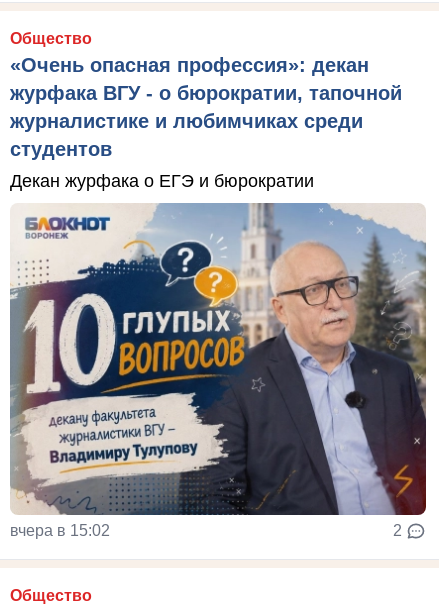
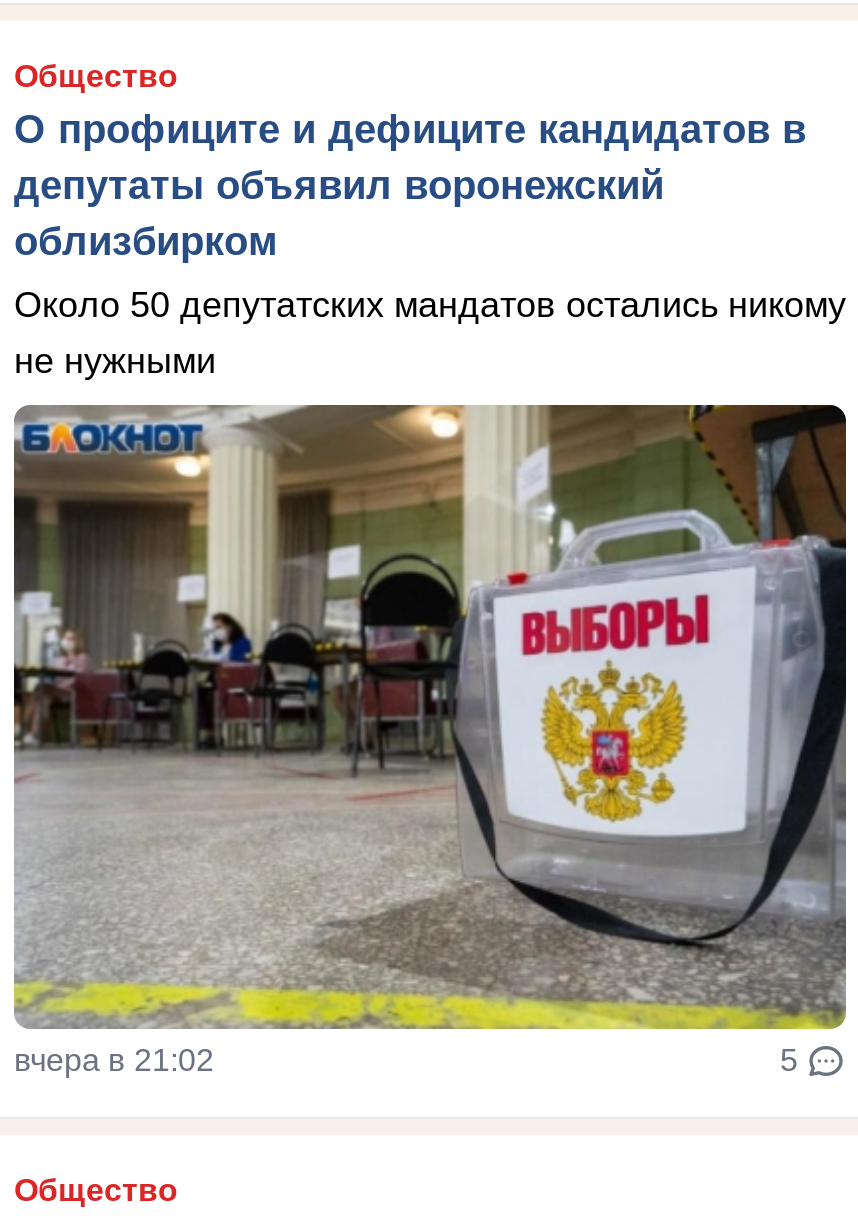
[10,54,402,160] «Очень опасная профессия»: декан | журфака ВГУ - о бюрократии, тапочной | журналистике и любимчиках среди | студентов -> [14,106,806,262] О профиците и дефиците кандидатов в | депутаты объявил воронежский | облизбирком
[10,171,314,191] Декан журфака о ЕГЭ и бюрократии -> [14,284,846,380] Около 50 депутатских мандатов остались никому | не нужными
[10,202,427,539] [image] | вчера в 15:02 | 2 -> [12,403,848,1076] [image] | вчера в 21:02 | 5

